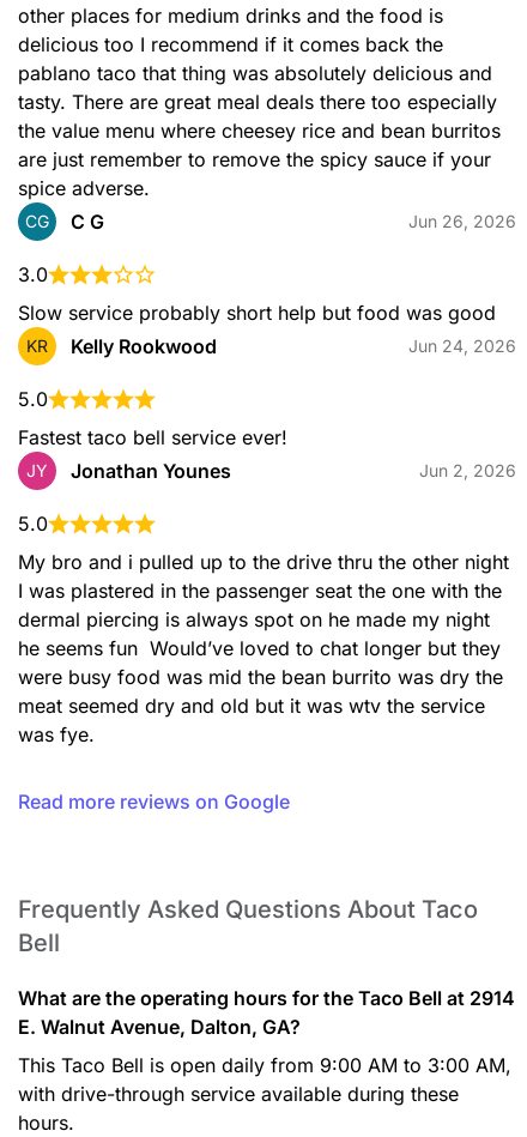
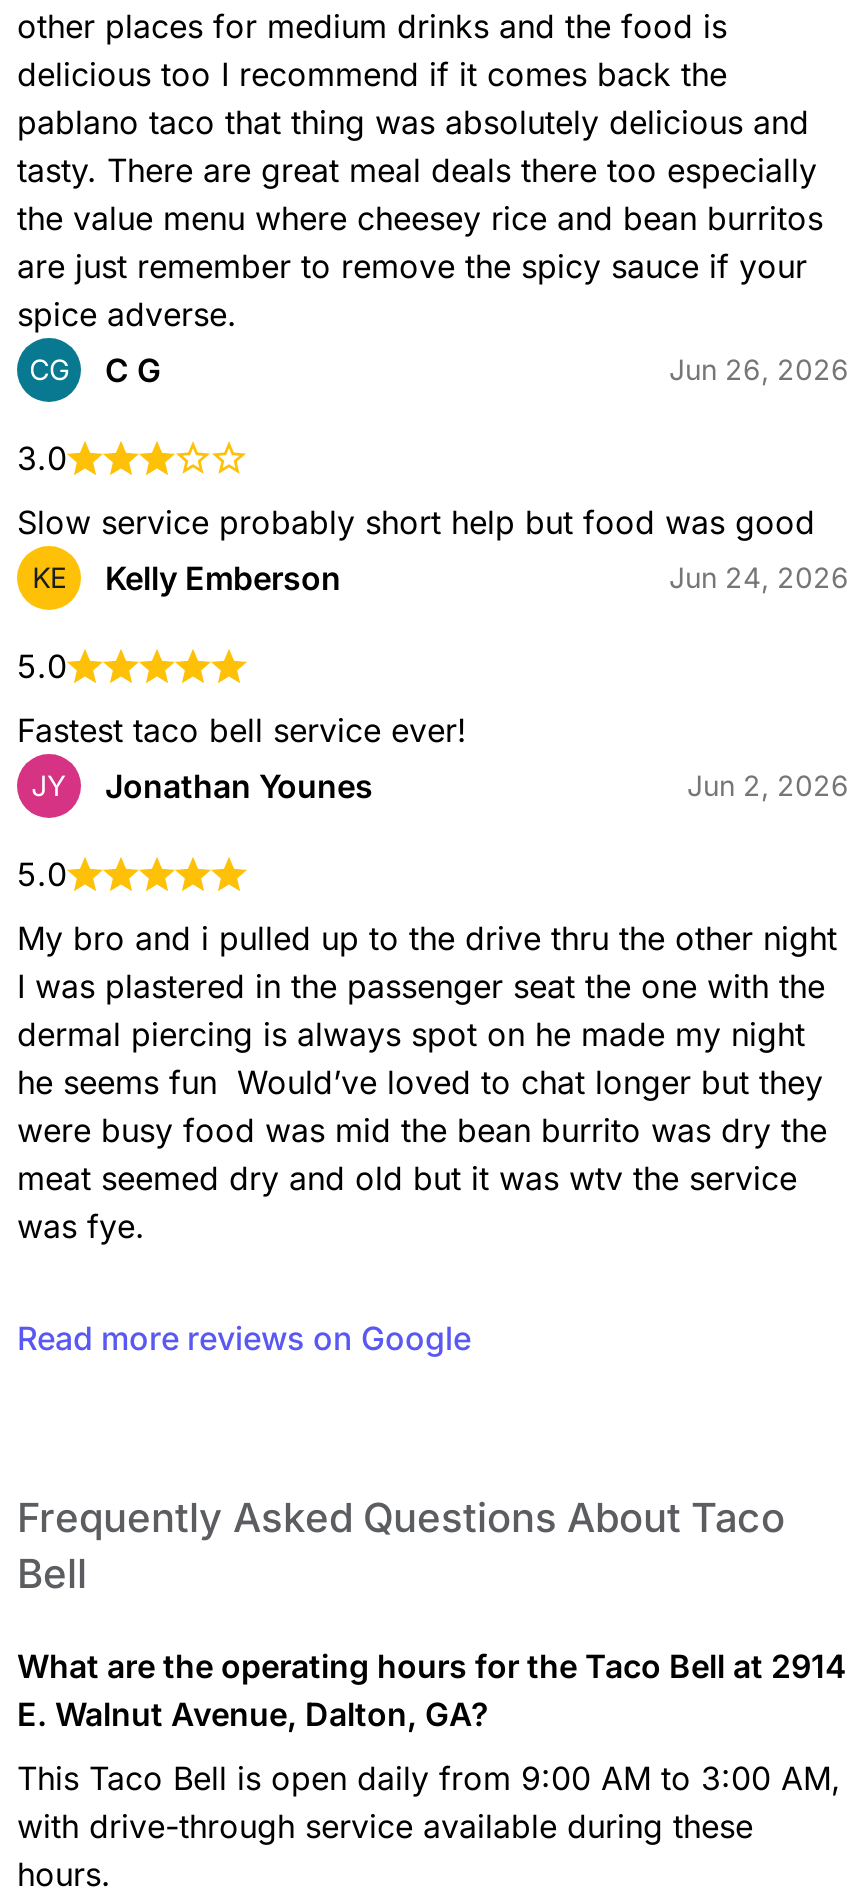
[26,334,217,358] KR | Kelly Rookwood -> [32,558,341,598] KE | Kelly Emberson

